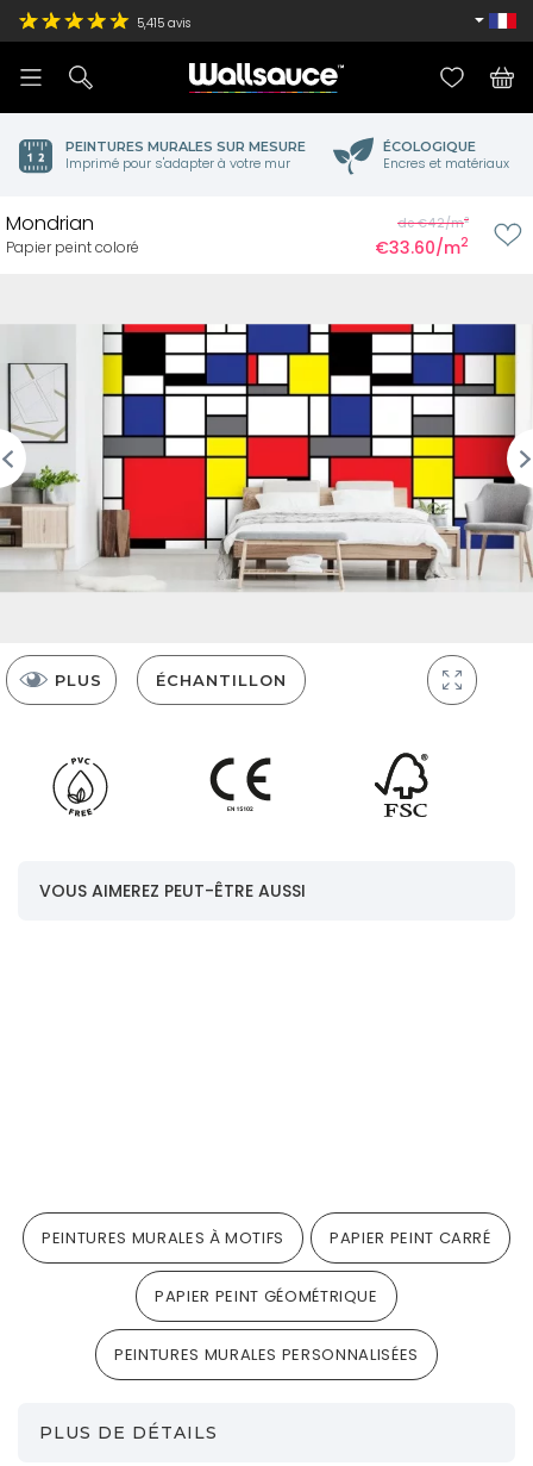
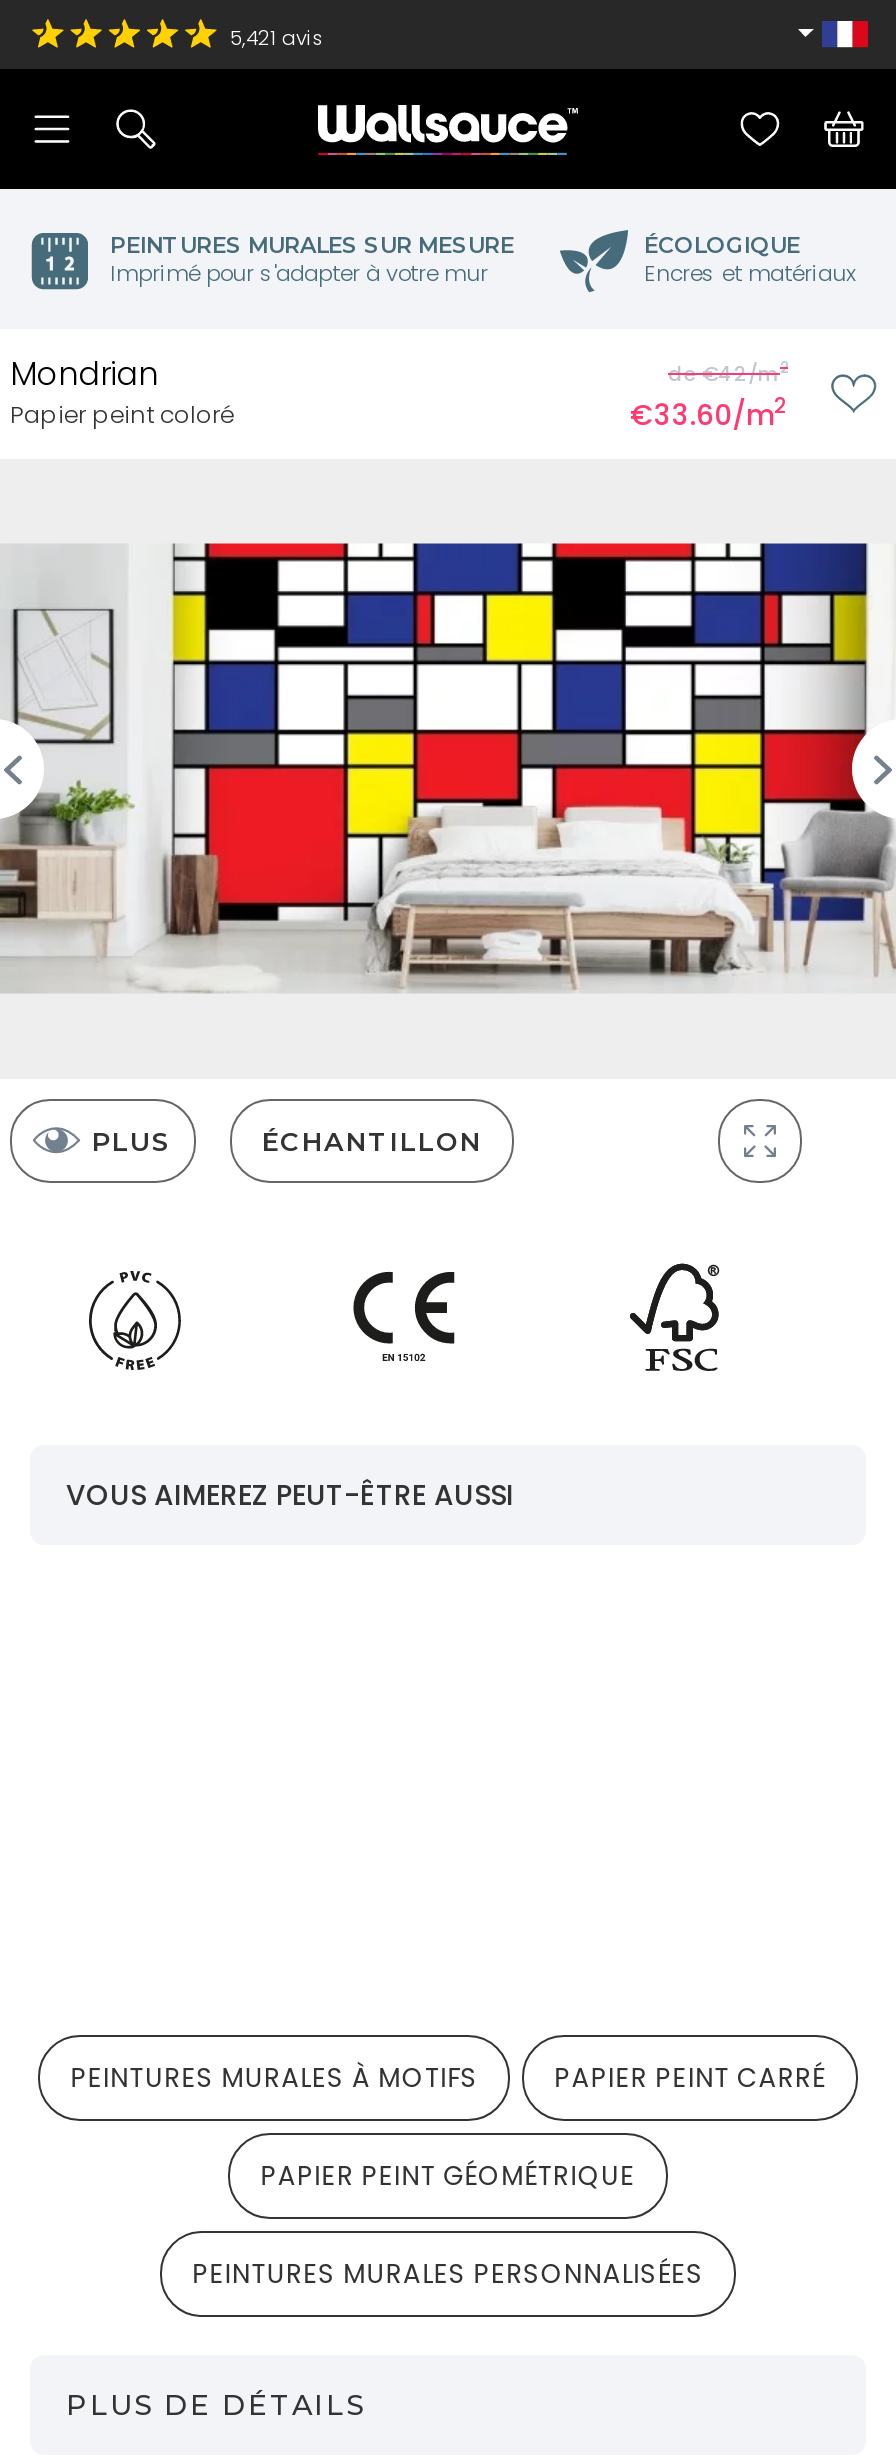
[137,14,190,32] 5,415 avis -> [230,23,320,53] 5,421 avis

